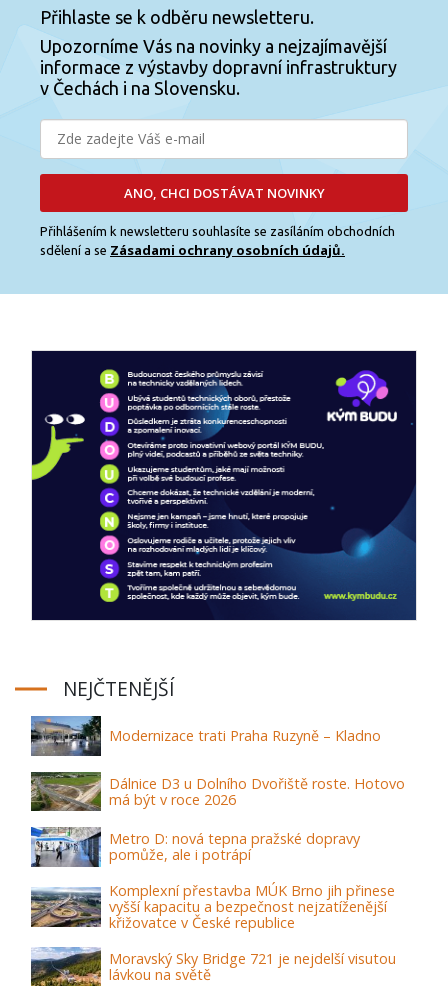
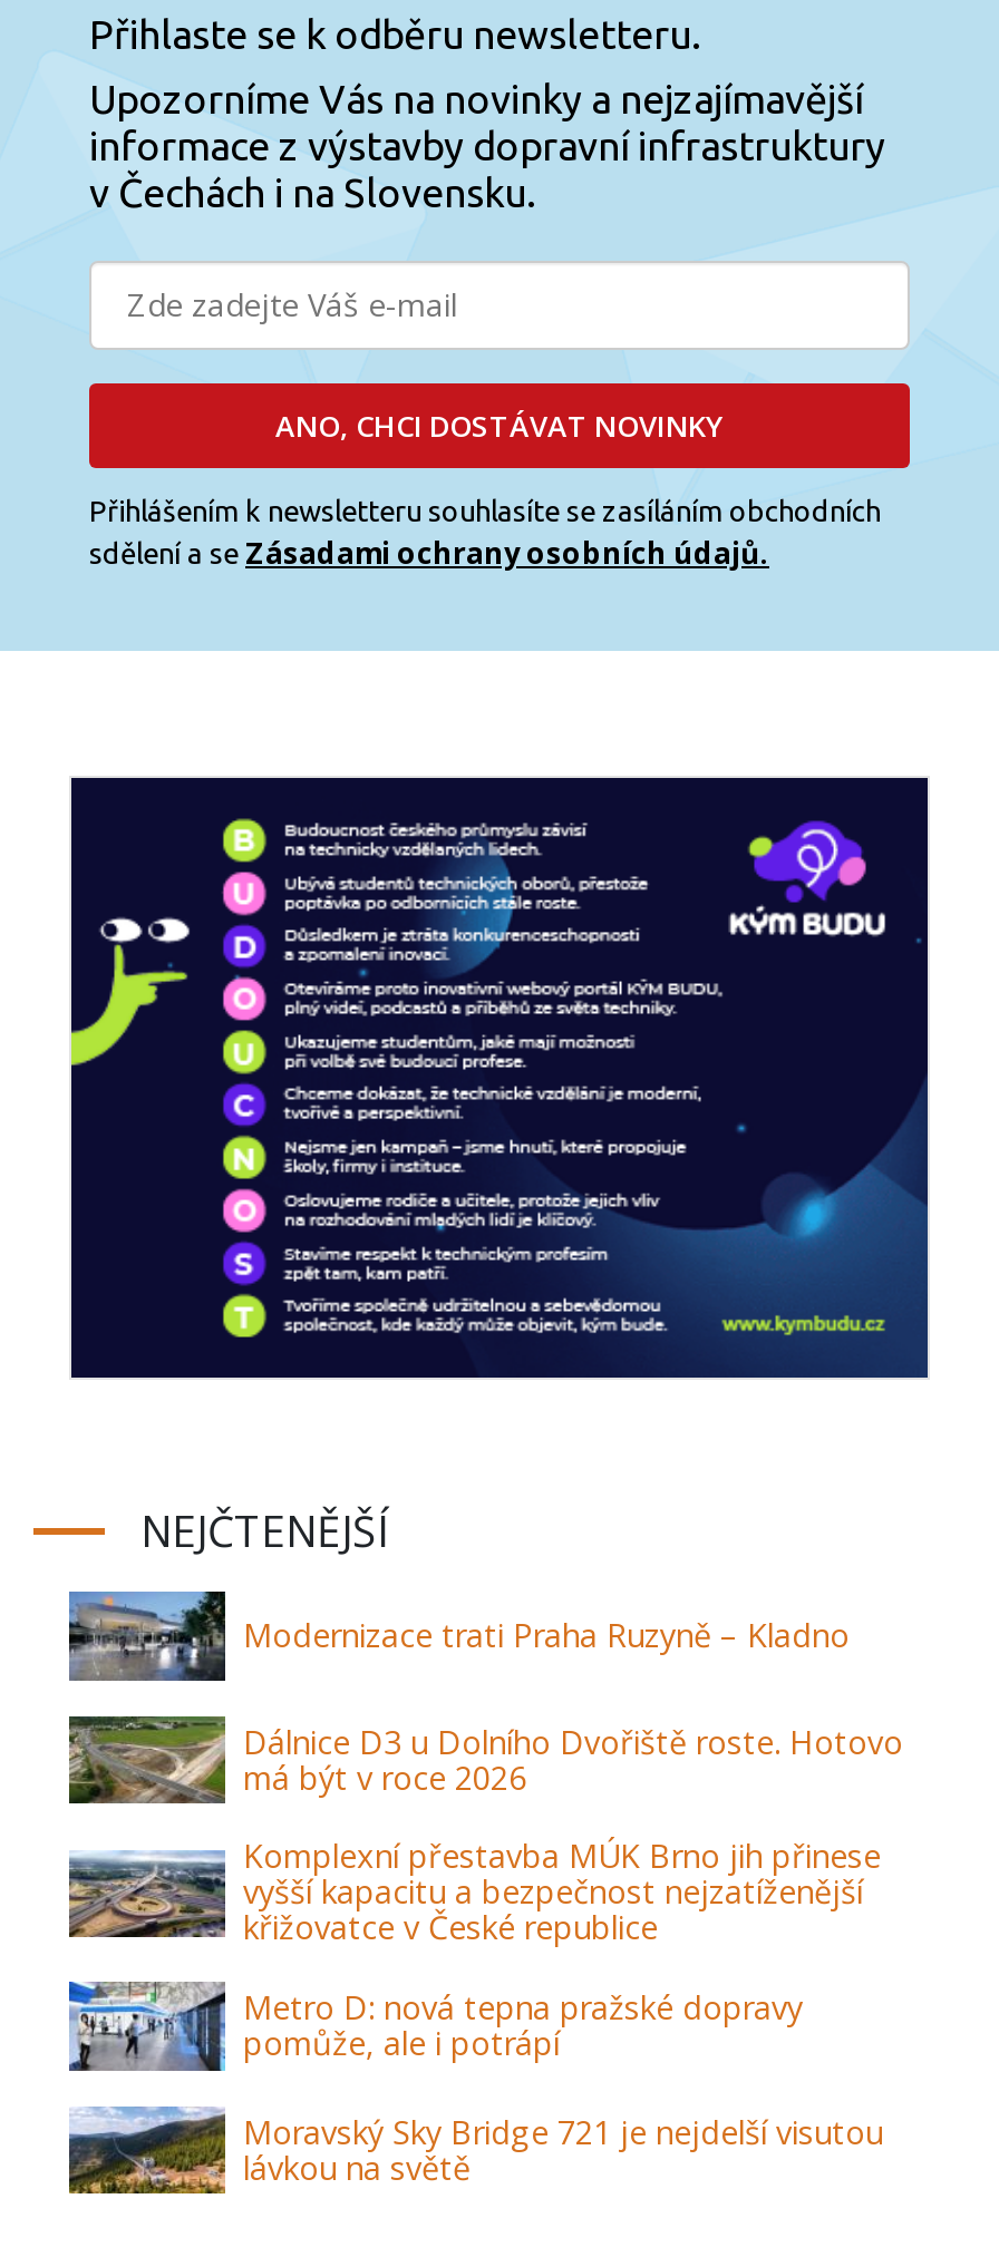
moved [30,826,360,867] -> [69,1982,803,2073]: [image] | Metro D: nová tepna pražské dopravy | pomůže, ale i potrápí
moved [29,881,395,932] -> [65,1835,881,1949]: [image] | Komplexní přestavba MÚK Brno jih přinese | vyšší kapacitu a bezpečnost nejzatíženější | křižovatce v České republice

